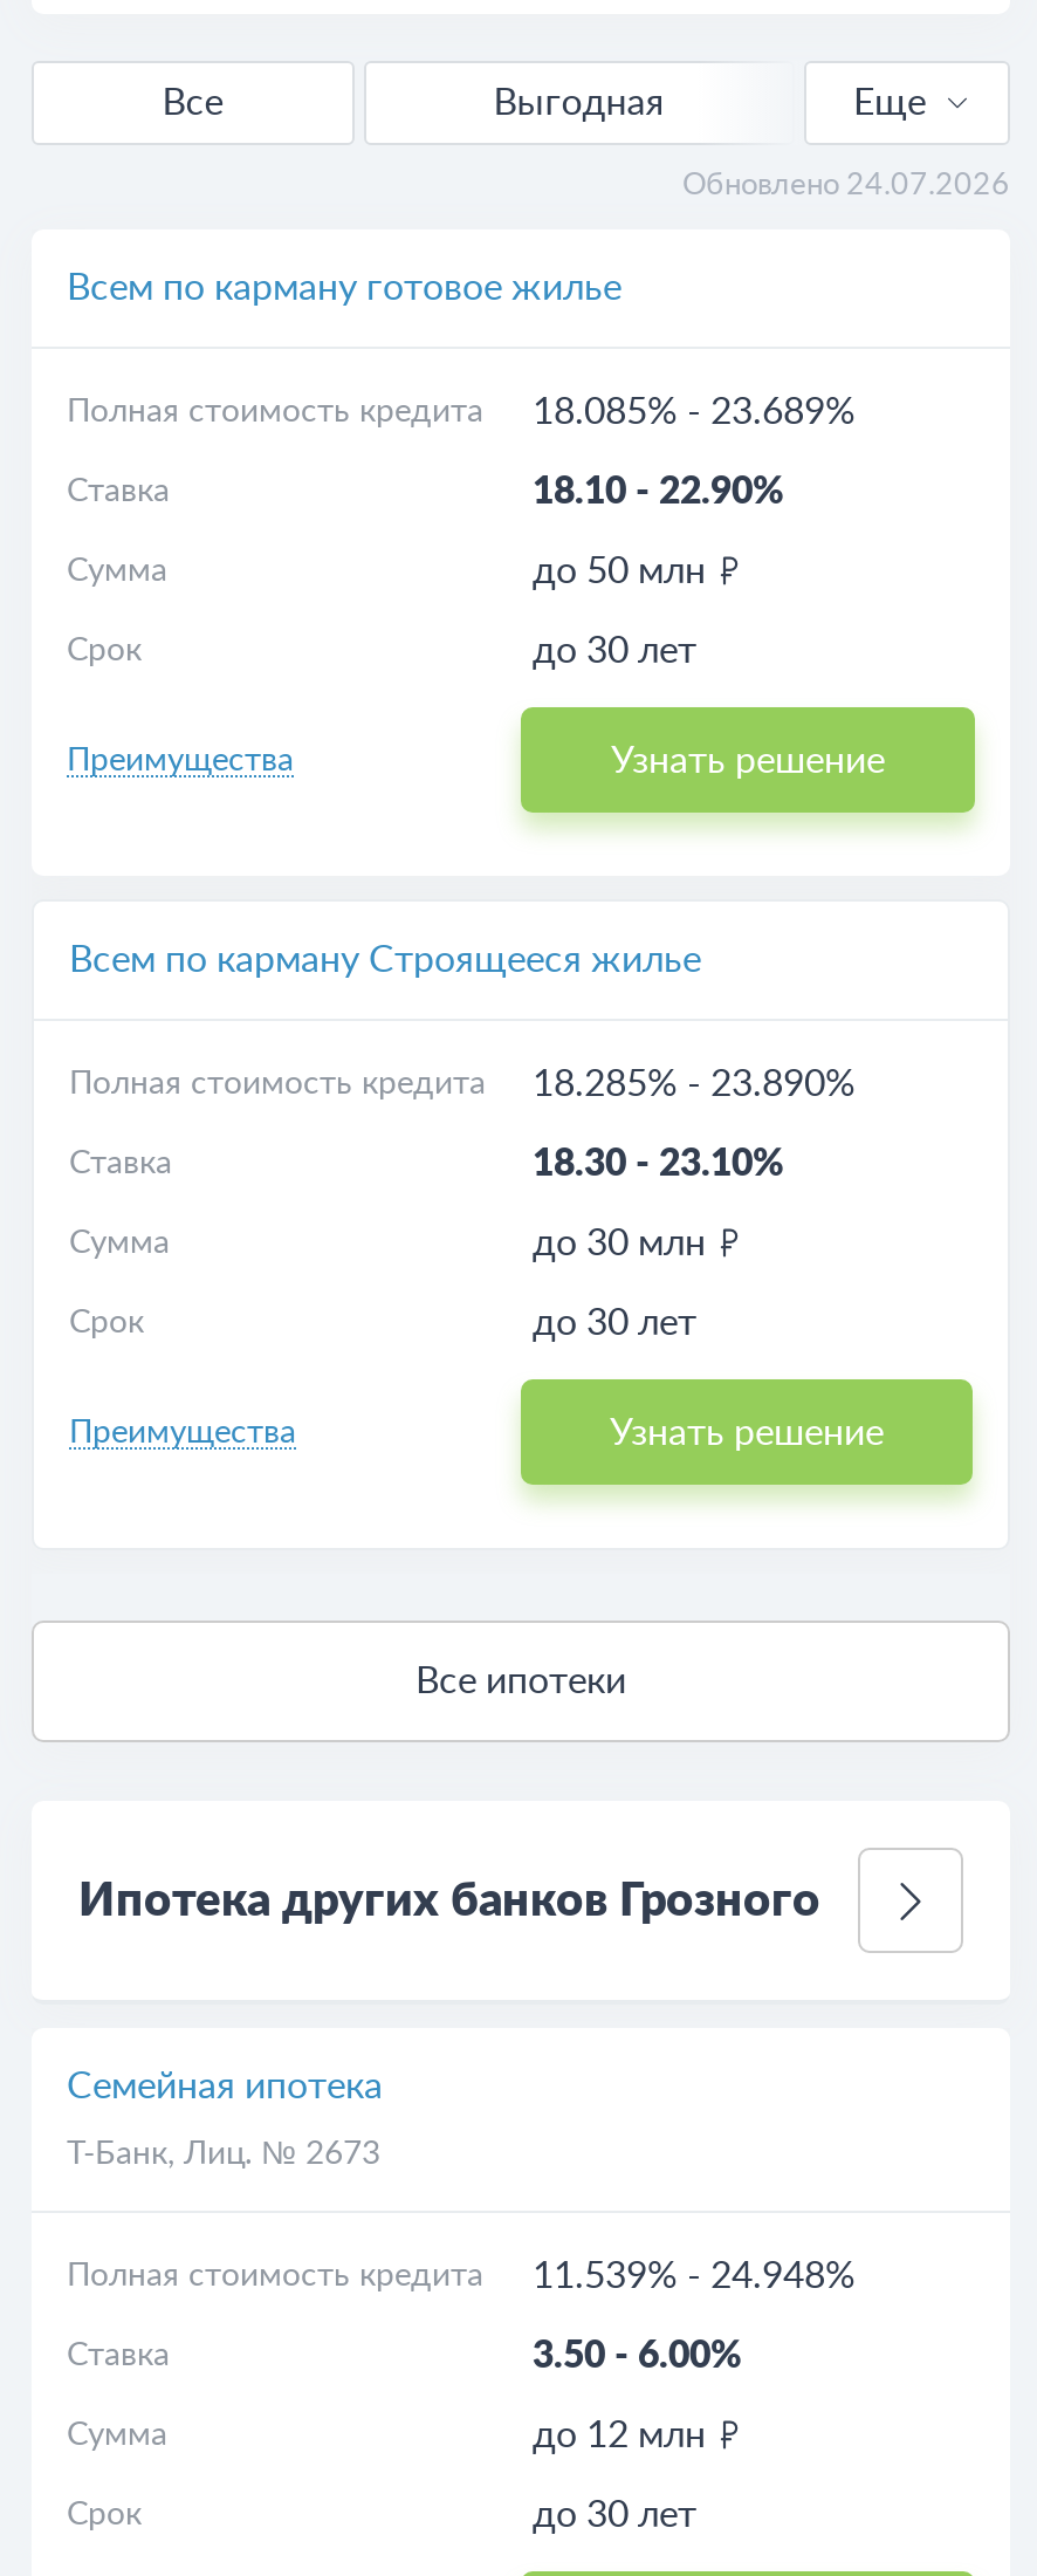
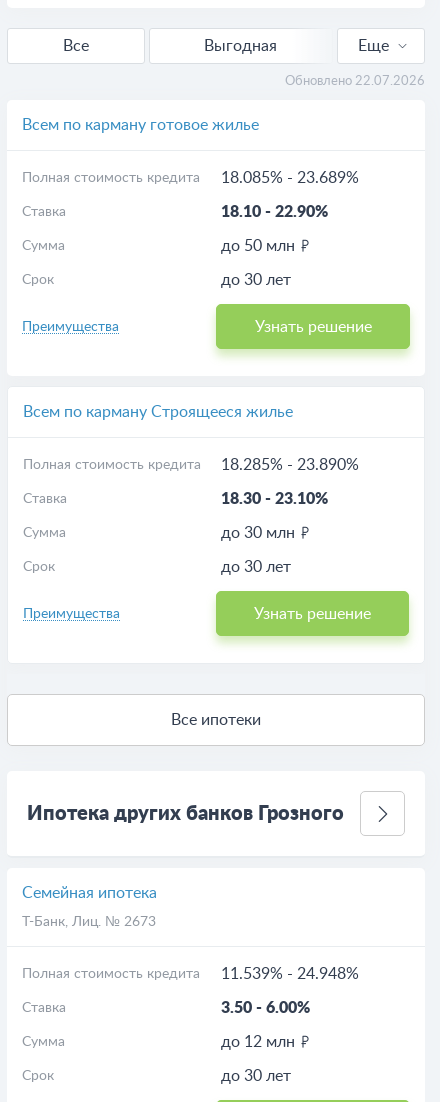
[682,171,1010,201] Обновлено 24.07.2026 -> [285,75,425,88] Обновлено 22.07.2026

